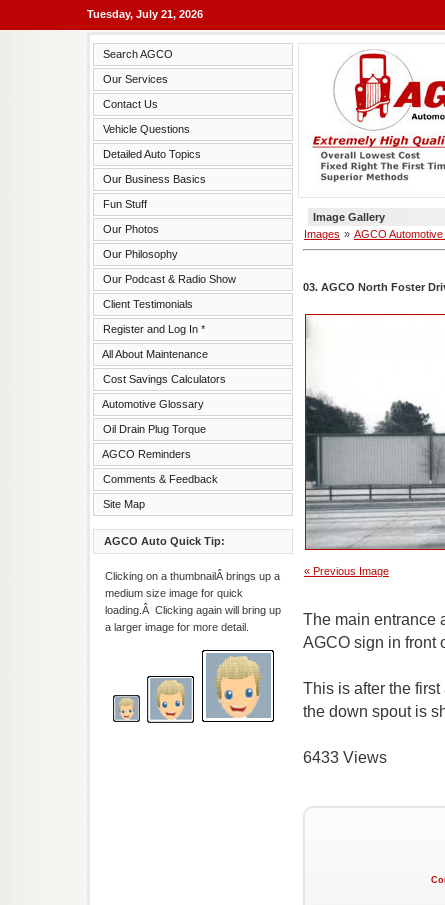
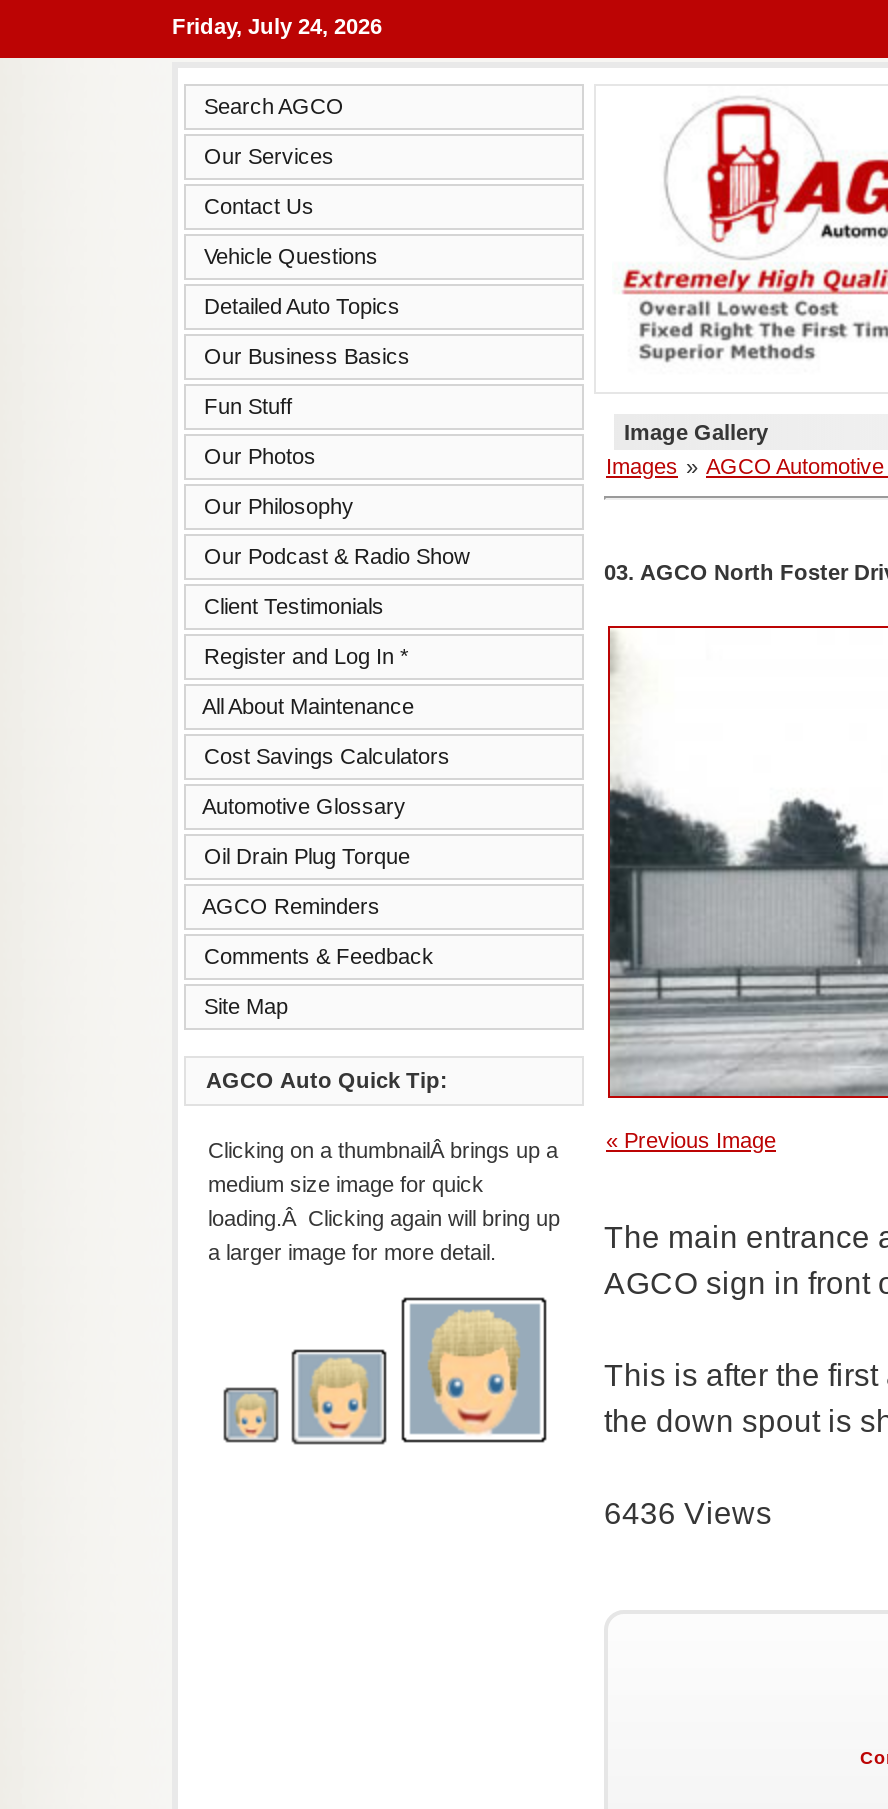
[87,8,203,20] Tuesday, July 21, 2026 -> [172,14,382,38] Friday, July 24, 2026
[303,749,387,766] 6433 Views -> [604,1496,772,1530] 6436 Views

